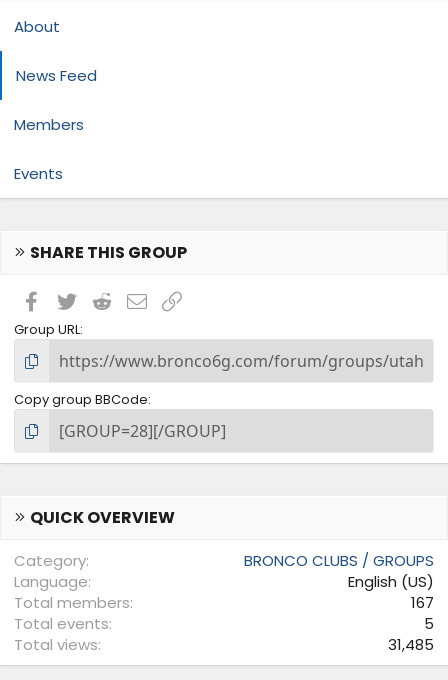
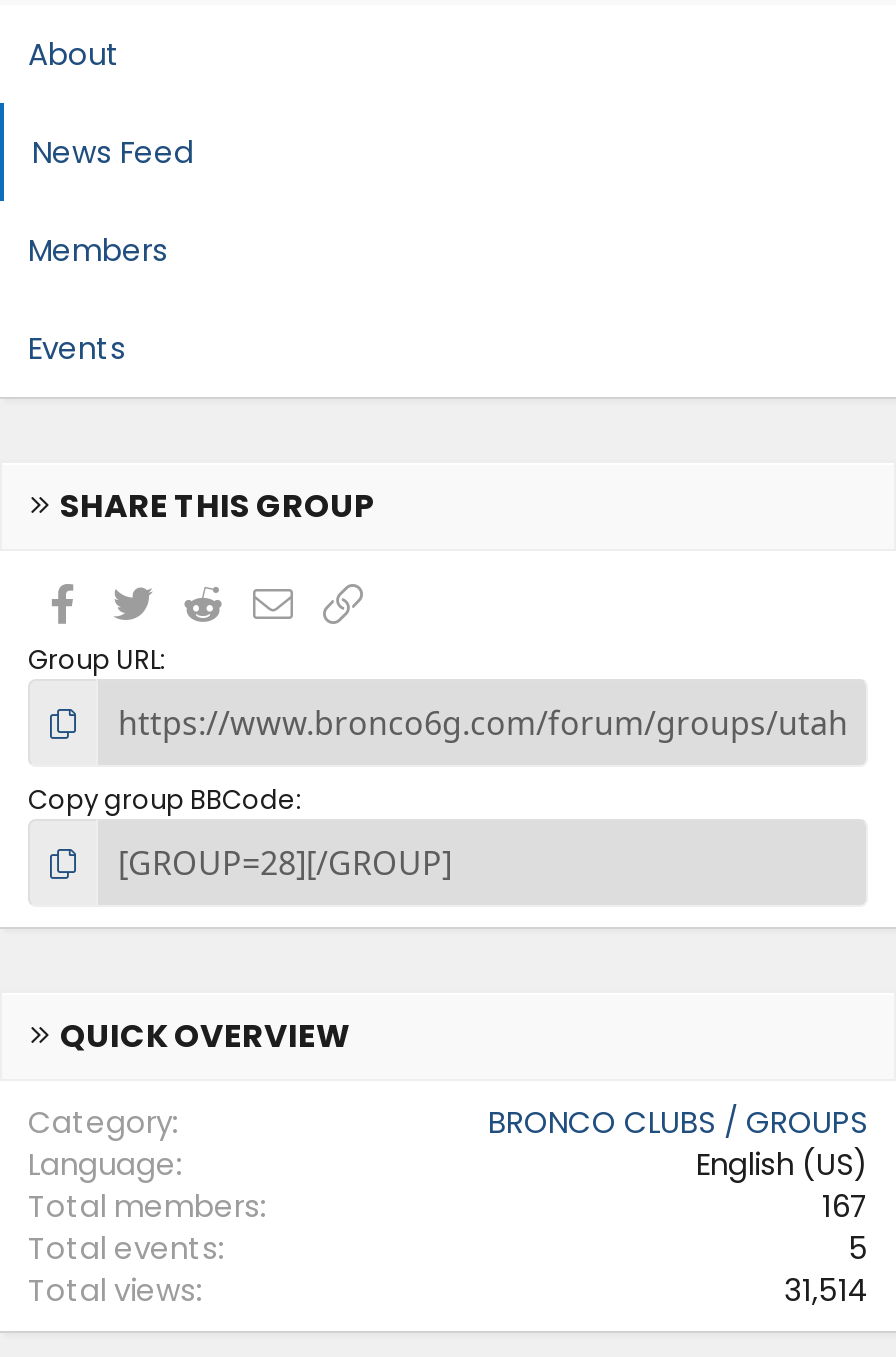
[388,634,434,655] 31,485 -> [784,1270,868,1312] 31,514

